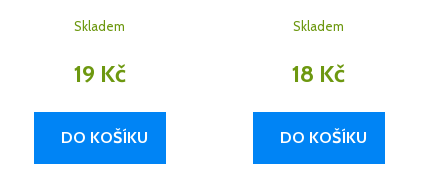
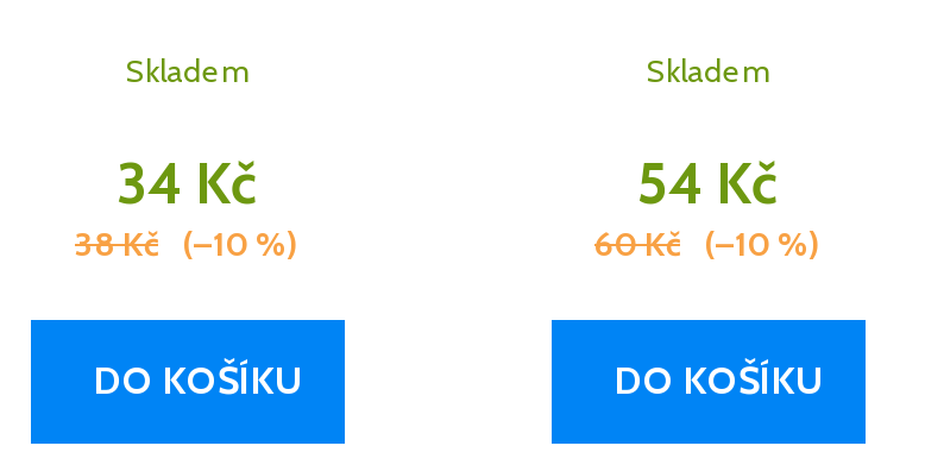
[73,59,125,88] 19 Kč -> [75,149,298,266] 34 Kč | 38 Kč (–10 %)
[292,59,345,88] 18 Kč -> [594,149,820,266] 54 Kč | 60 Kč (–10 %)

